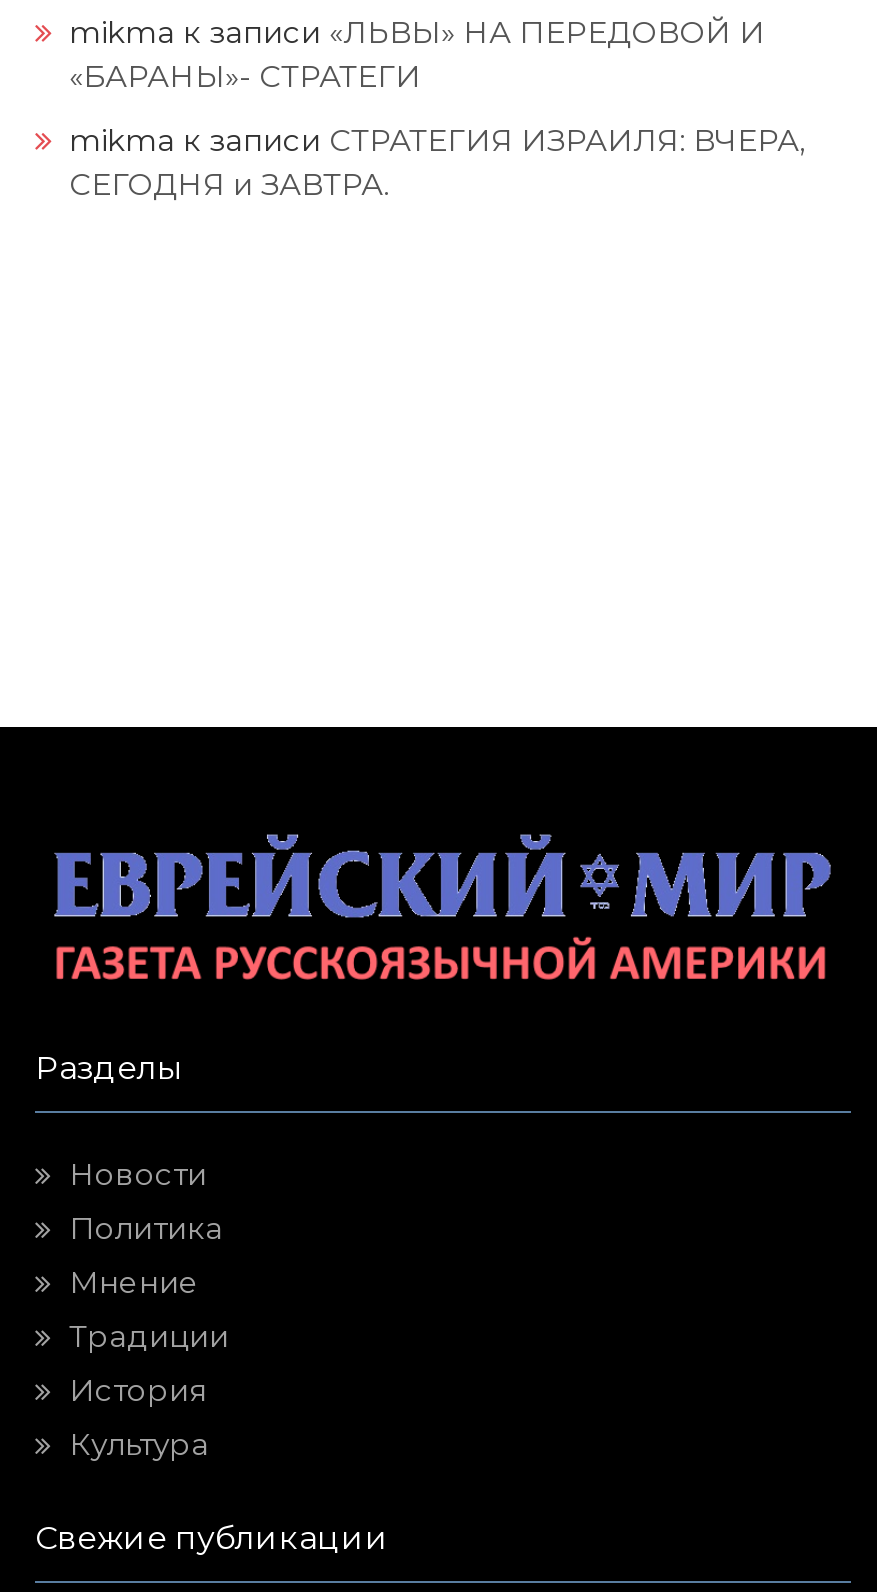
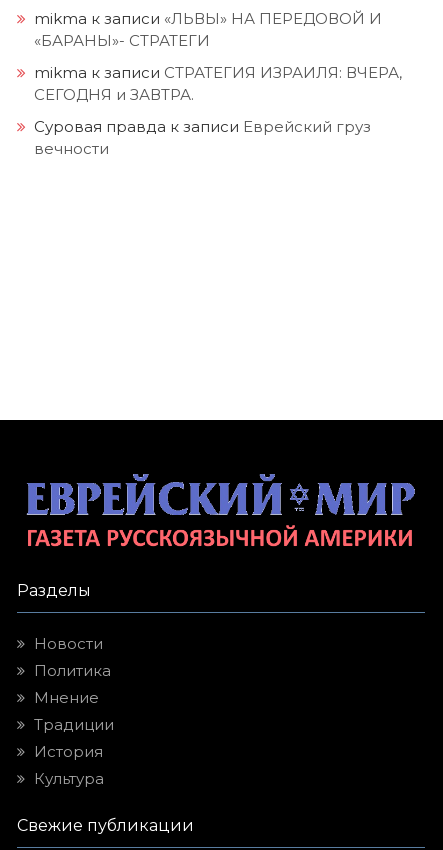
none -> [34,117,371,158] Суровая правда к записи Еврейский груз | вечности

